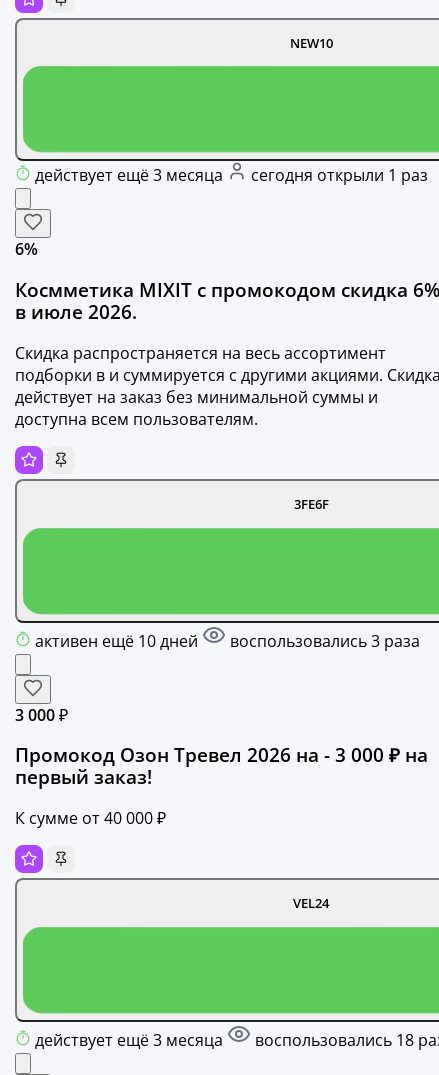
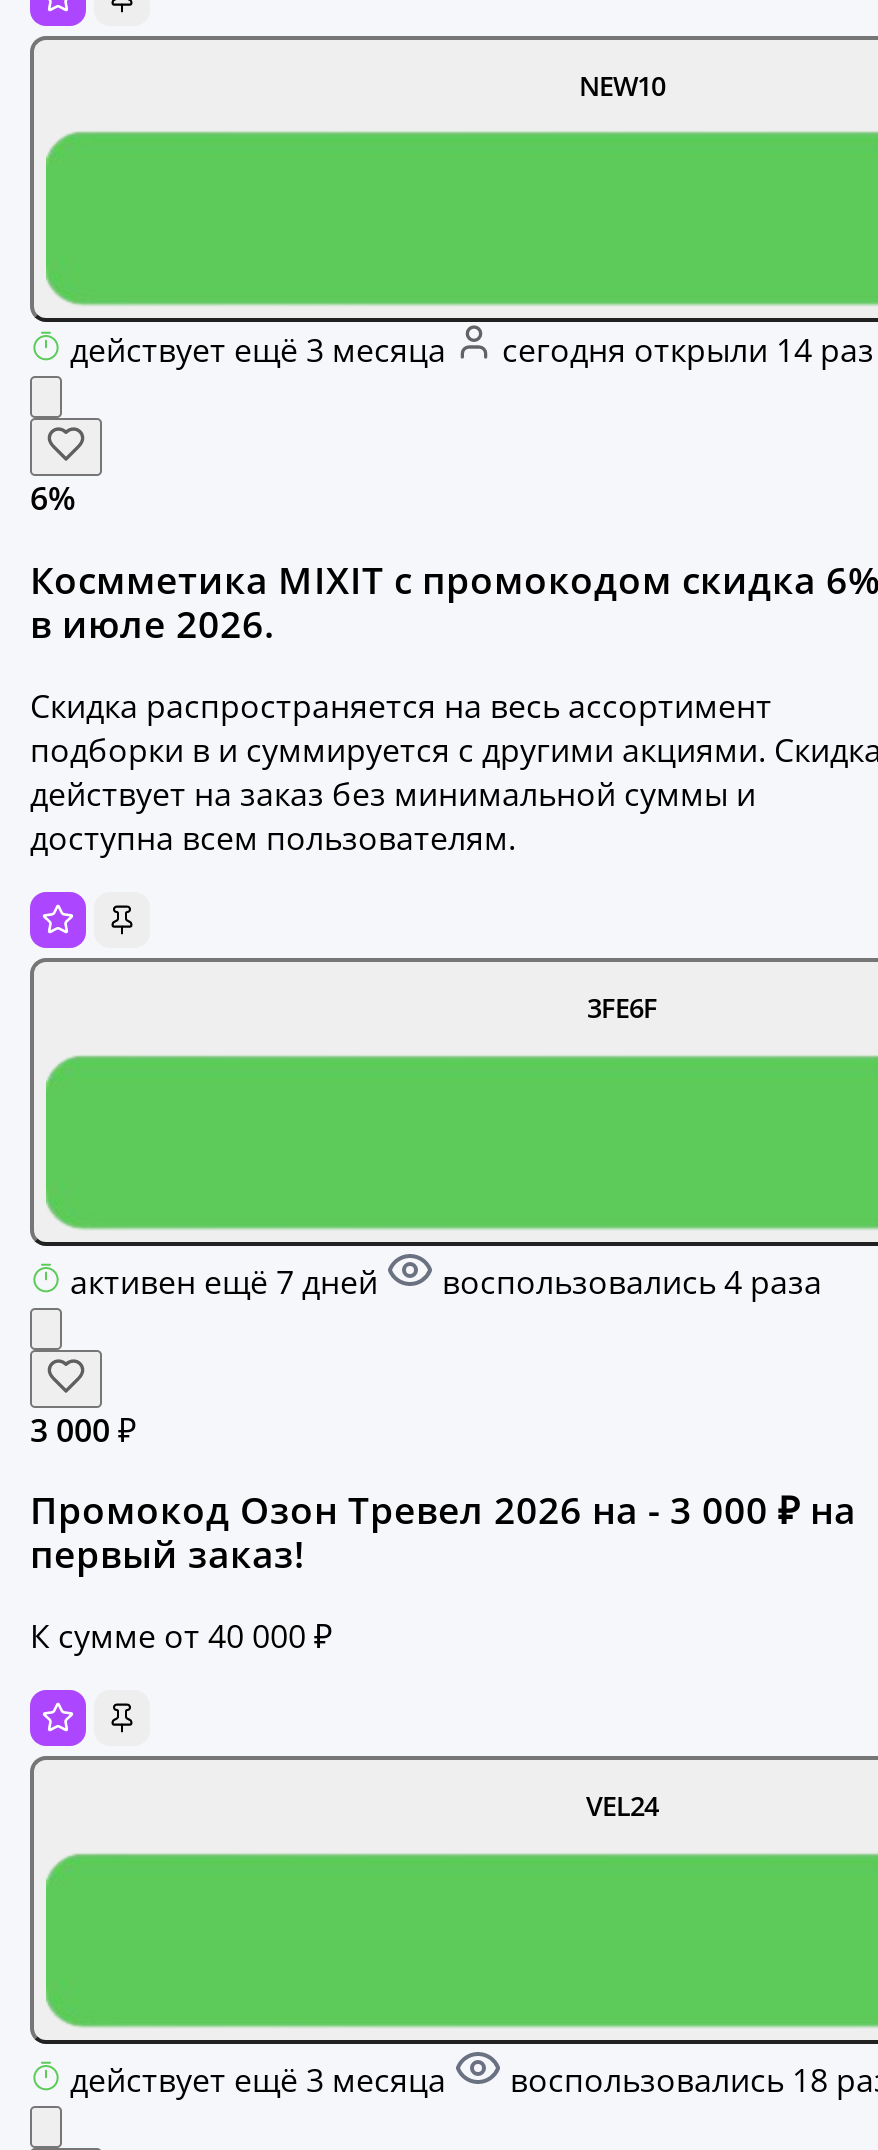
[247,164,428,186] сегодня открыли 1 раз -> [494,329,874,373] сегодня открыли 14 раз
[35,629,202,651] активен ещё 10 дней -> [70,1259,386,1303] активен ещё 7 дней
[226,629,420,651] воспользовались 3 раза -> [434,1259,822,1303] воспользовались 4 раза

